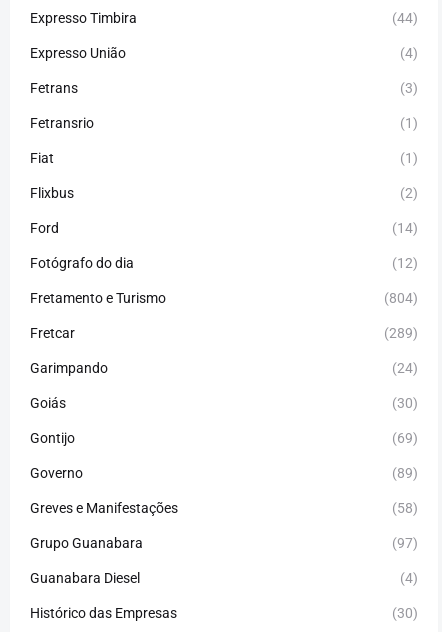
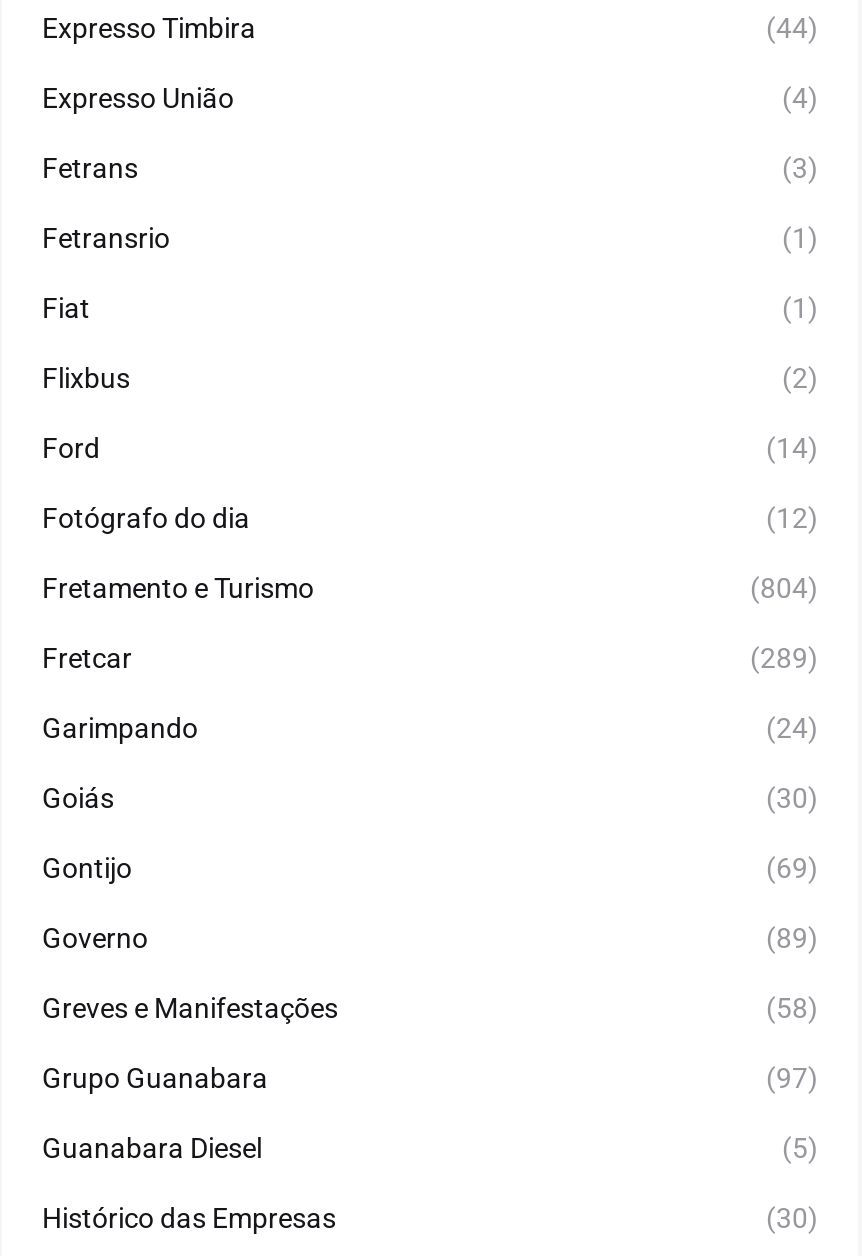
[400,570,418,586] (4) -> [782,1131,818,1163] (5)

